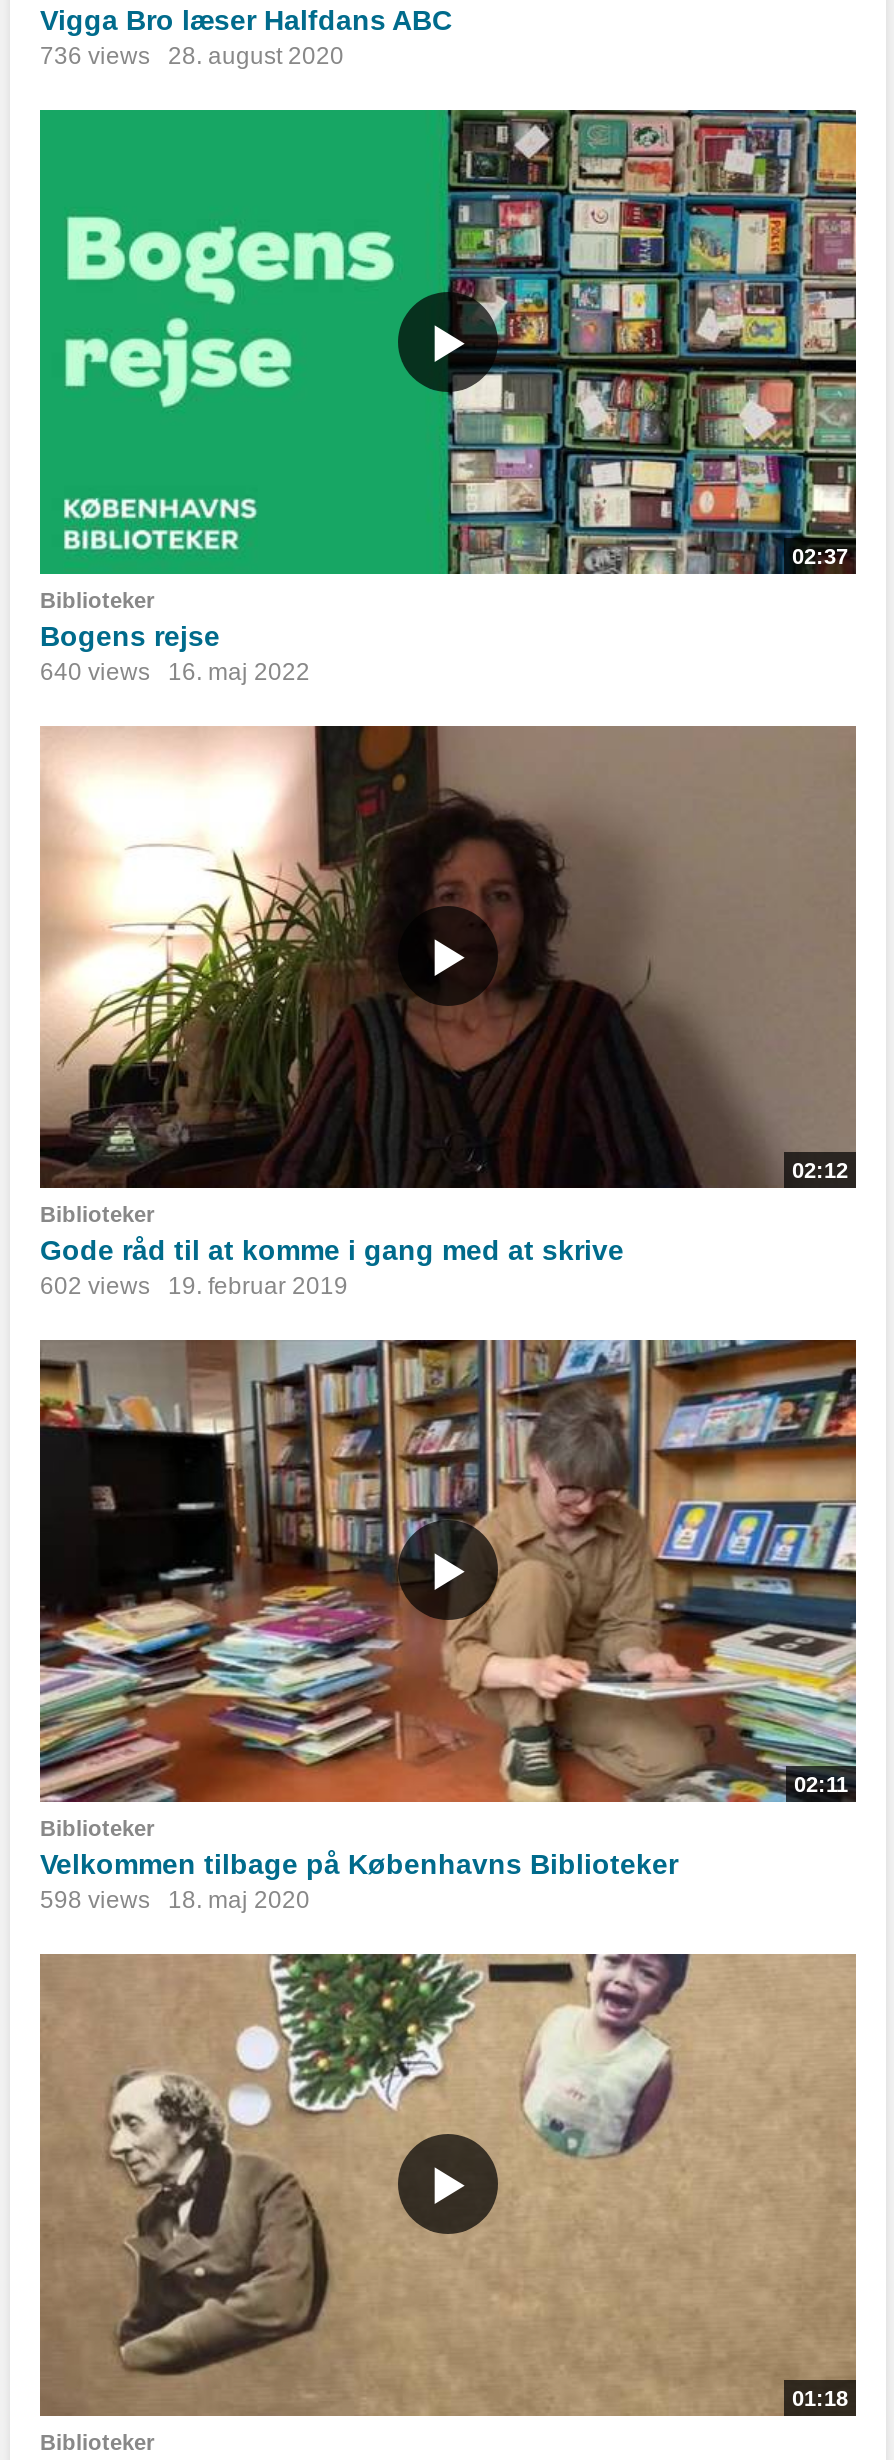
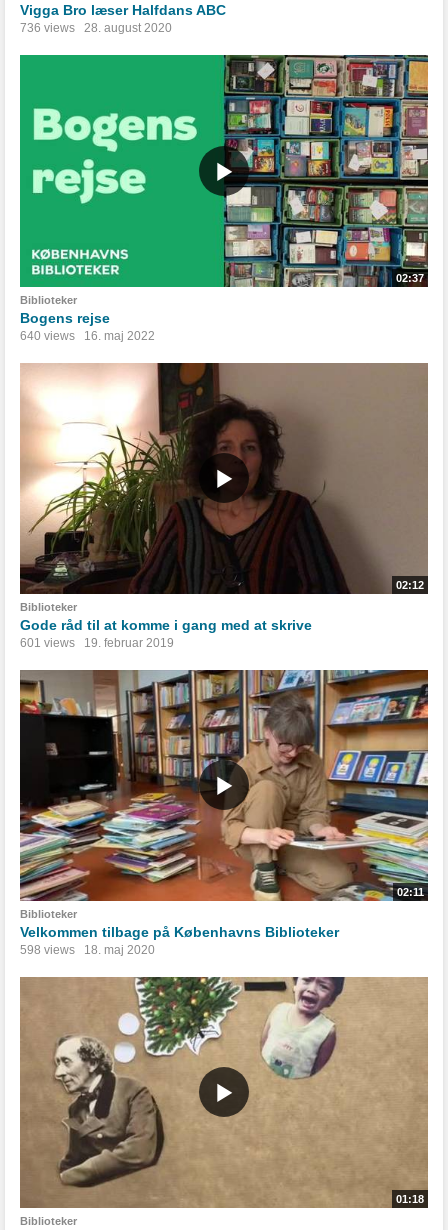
[40,1271,348,1299] 602 views 19. februar 2019 -> [20,636,174,650] 601 views 19. februar 2019

